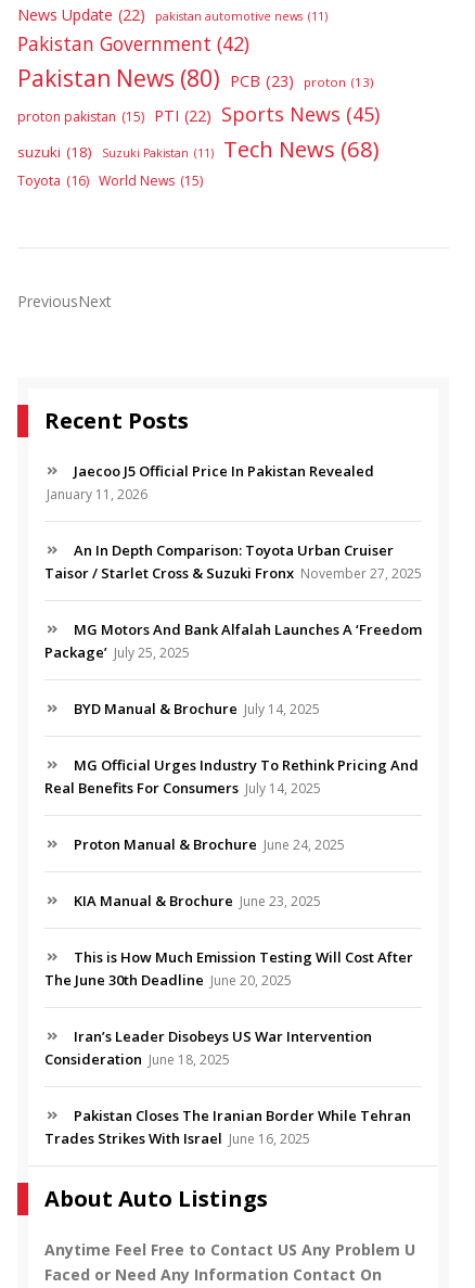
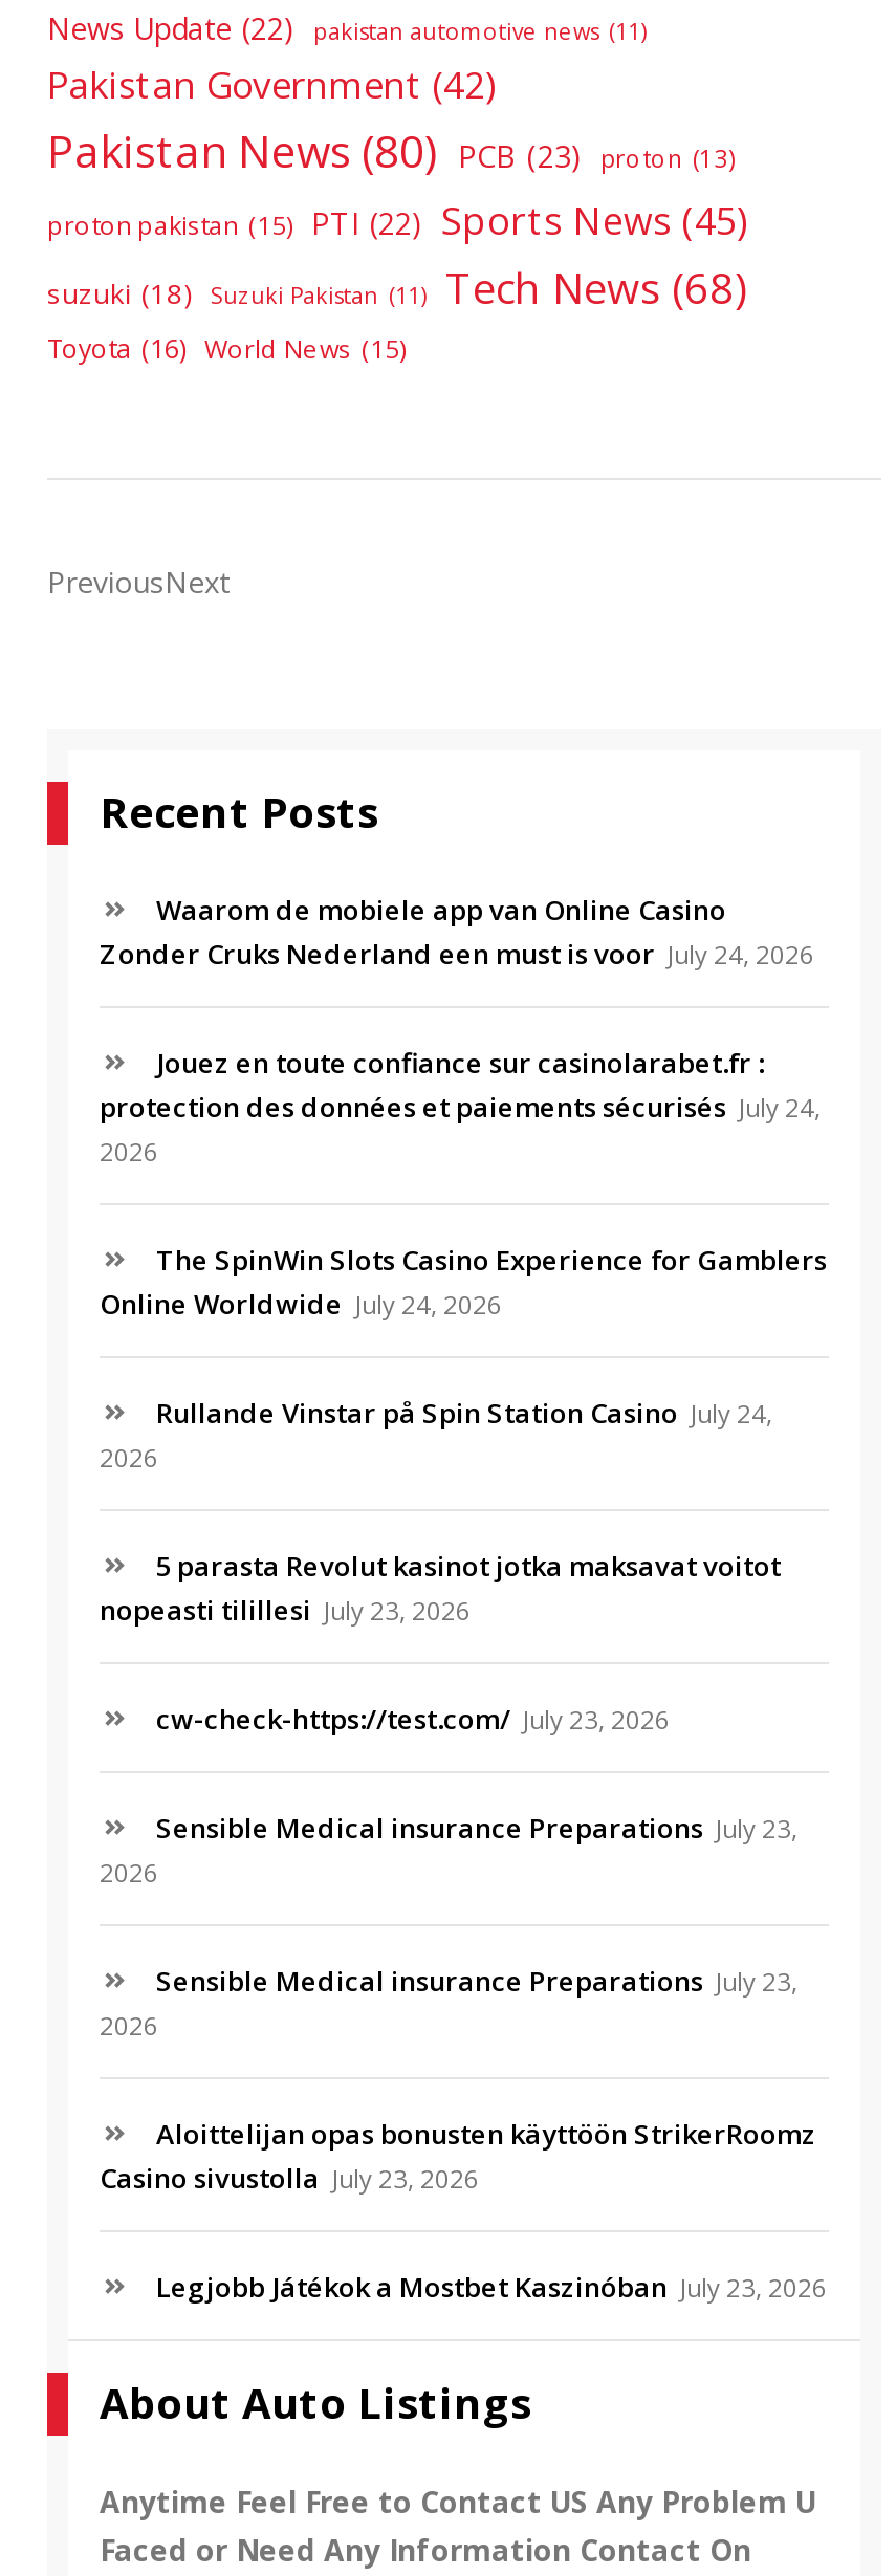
[47,461,374,504] Jaecoo J5 Official Price In Pakistan Revealed | January 11, 2026 -> [100,891,814,973] Waarom de mobiele app van Online Casino | Zonder Cruks Nederland een must is voor July 24, 2026
[44,540,422,583] An In Depth Comparison: Toyota Urban Cruiser | Taisor / Starlet Cross & Suzuki Fronx November 27, 2025 -> [100,1044,821,1170] Jouez en toute confiance sur casinolarabet.fr : | protection des données et paiements sécurisés July 24, | 2026
[44,620,422,662] MG Motors And Bank Alfalah Launches A ‘Freedom | Package’ July 25, 2025 -> [100,1241,827,1323] The SpinWin Slots Casino Experience for Gamblers | Online Worldwide July 24, 2026
[74,699,320,718] BYD Manual & Brochure July 14, 2025 -> [100,1394,772,1476] Rullande Vinstar på Spin Station Casino July 24, | 2026
[44,755,419,798] MG Official Urges Industry To Rethink Pricing And | Real Benefits For Consumers July 14, 2025 -> [100,1547,781,1629] 5 parasta Revolut kasinot jotka maksavat voitot | nopeasti tilillesi July 23, 2026
[74,835,345,854] Proton Manual & Brochure June 24, 2025 -> [156,1700,670,1738] cw-check-https://test.com/ July 23, 2026
[74,891,321,910] KIA Manual & Brochure June 23, 2025 -> [100,1809,797,1891] Sensible Medical insurance Preparations July 23, | 2026
[44,947,413,990] This is How Much Emission Testing Will Cost After | The June 30th Deadline June 20, 2025 -> [100,1962,797,2044] Sensible Medical insurance Preparations July 23, | 2026
[44,1027,372,1069] Iran’s Leader Disobeys US War Intervention | Consideration June 18, 2025 -> [100,2115,816,2197] Aloittelijan opas bonusten käyttöön StrikerRoomz | Casino sivustolla July 23, 2026
[44,1106,411,1148] Pakistan Closes The Iranian Border While Tehran | Trades Strikes With Israel June 16, 2025 -> [156,2268,827,2306] Legjobb Játékok a Mostbet Kaszinóban July 23, 2026

